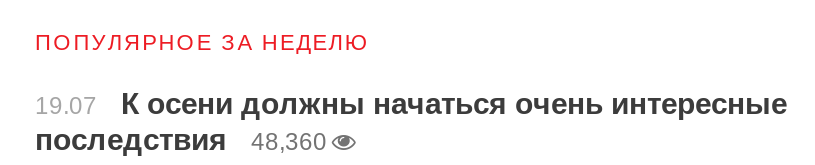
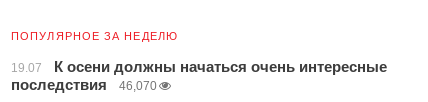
[35,122,327,156] последствия 48,360 -> [11,76,157,93] последствия 46,070

